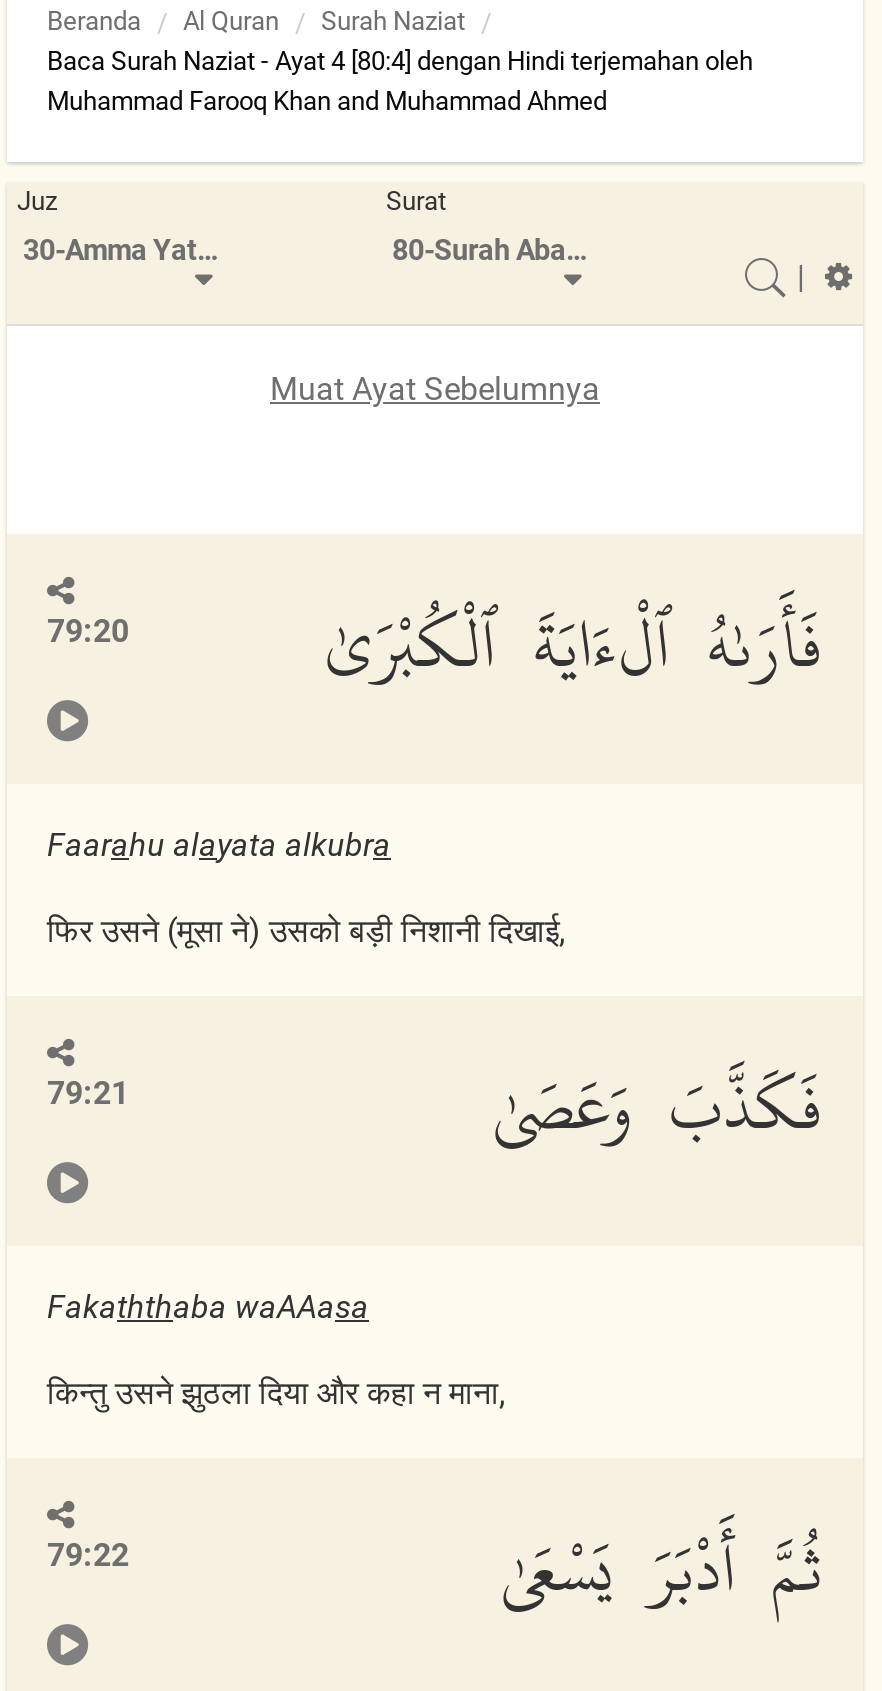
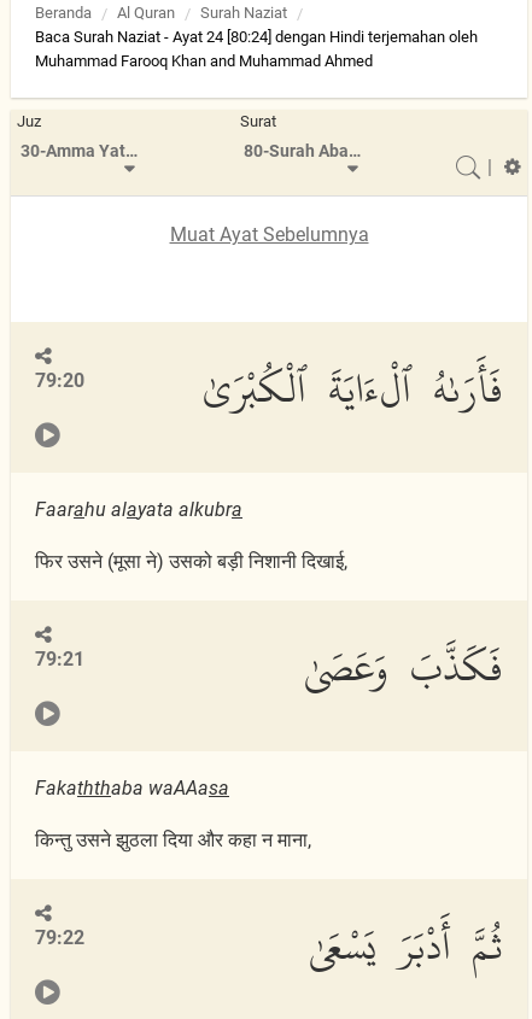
[47,46,753,76] Baca Surah Naziat - Ayat 4 [80:4] dengan Hindi terjemahan oleh -> [35,28,478,46] Baca Surah Naziat - Ayat 24 [80:24] dengan Hindi terjemahan oleh

